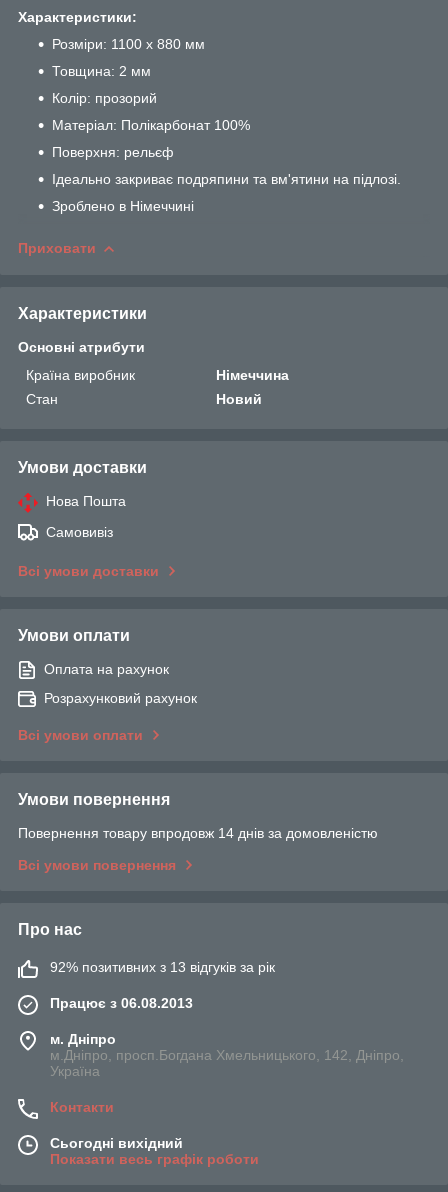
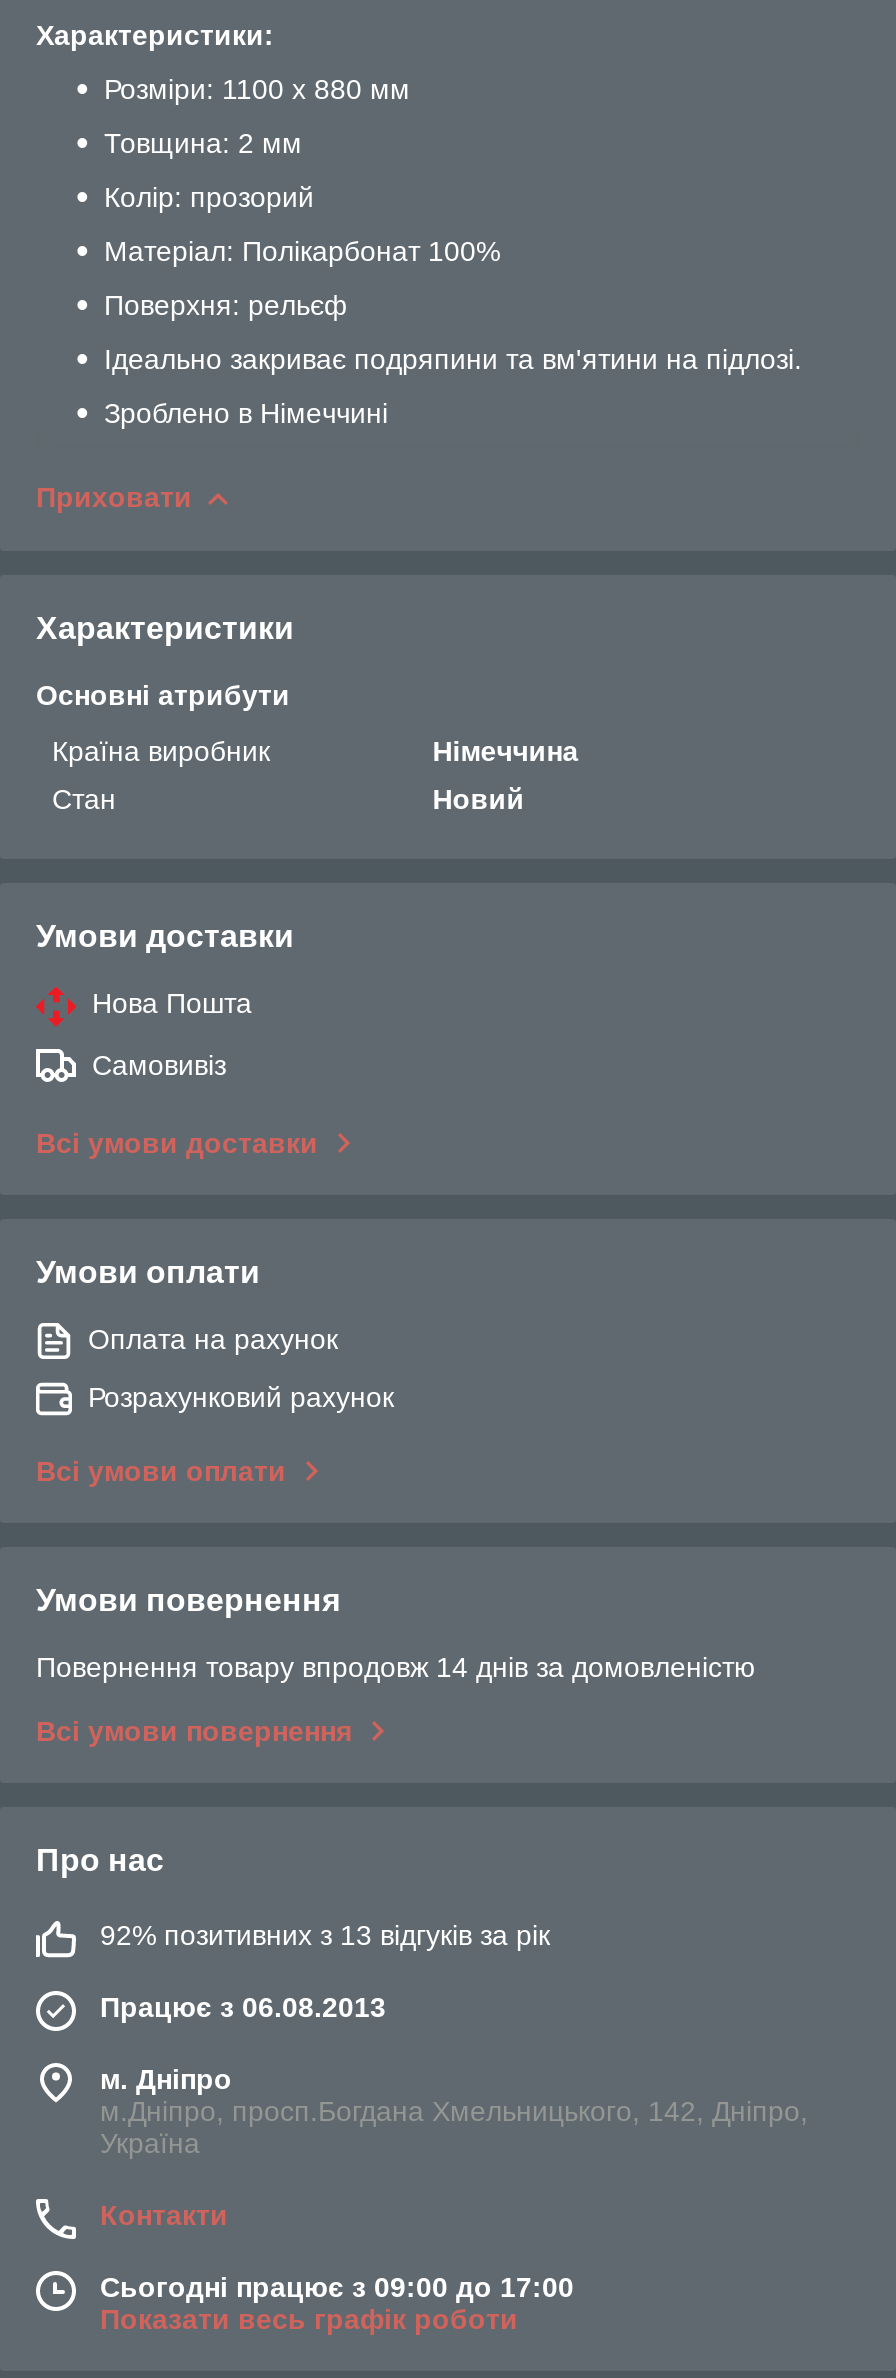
[50,1135,183,1151] Сьогодні вихідний -> [100,2271,574,2303] Сьогодні працює з 09:00 до 17:00

